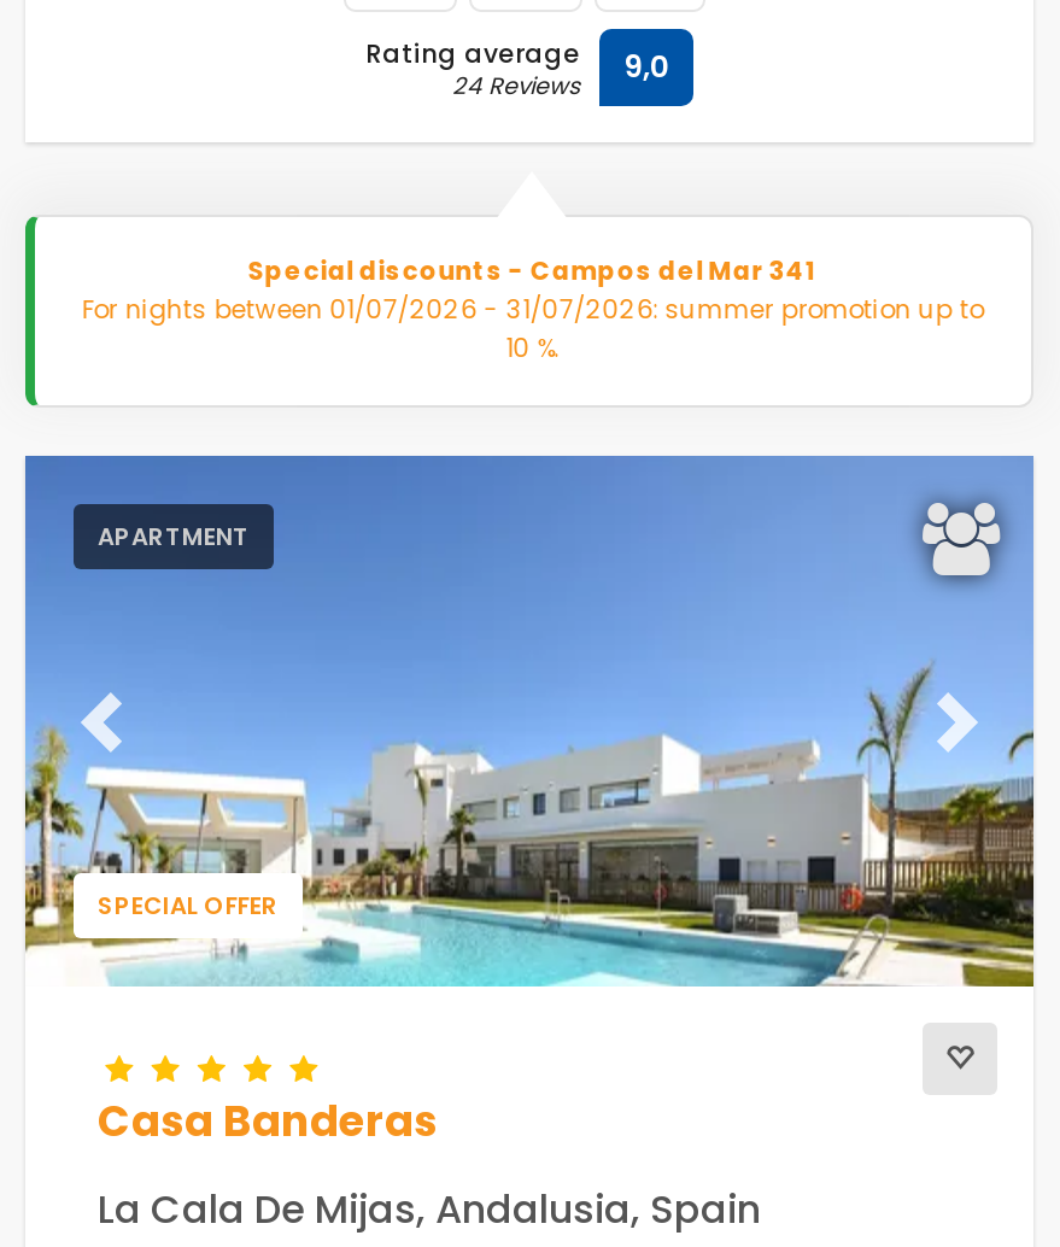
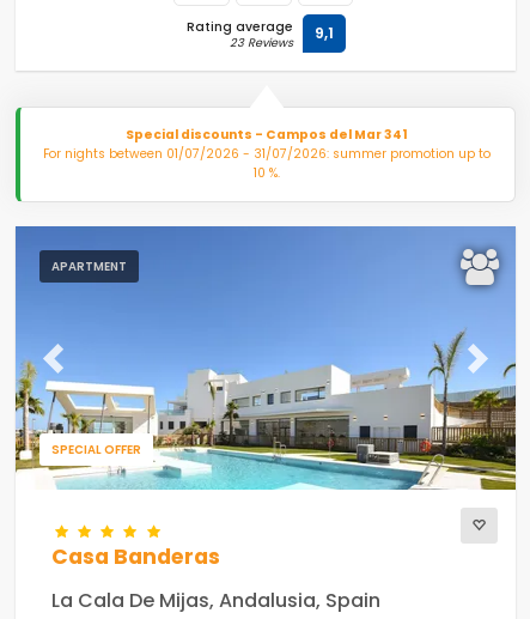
[623,46,669,87] 9,0 -> [314,23,333,43] 9,1
[452,70,580,101] 24 Reviews -> [229,35,293,50] 23 Reviews

